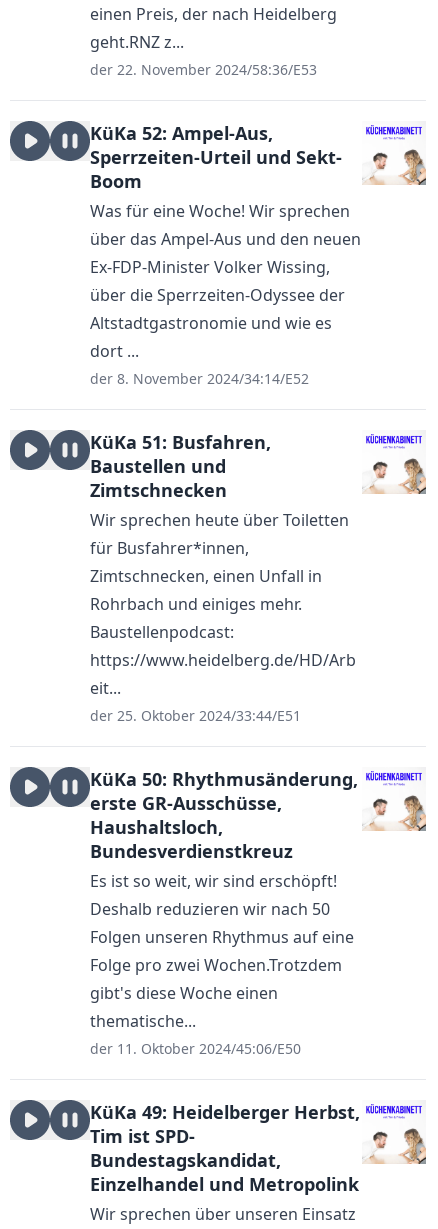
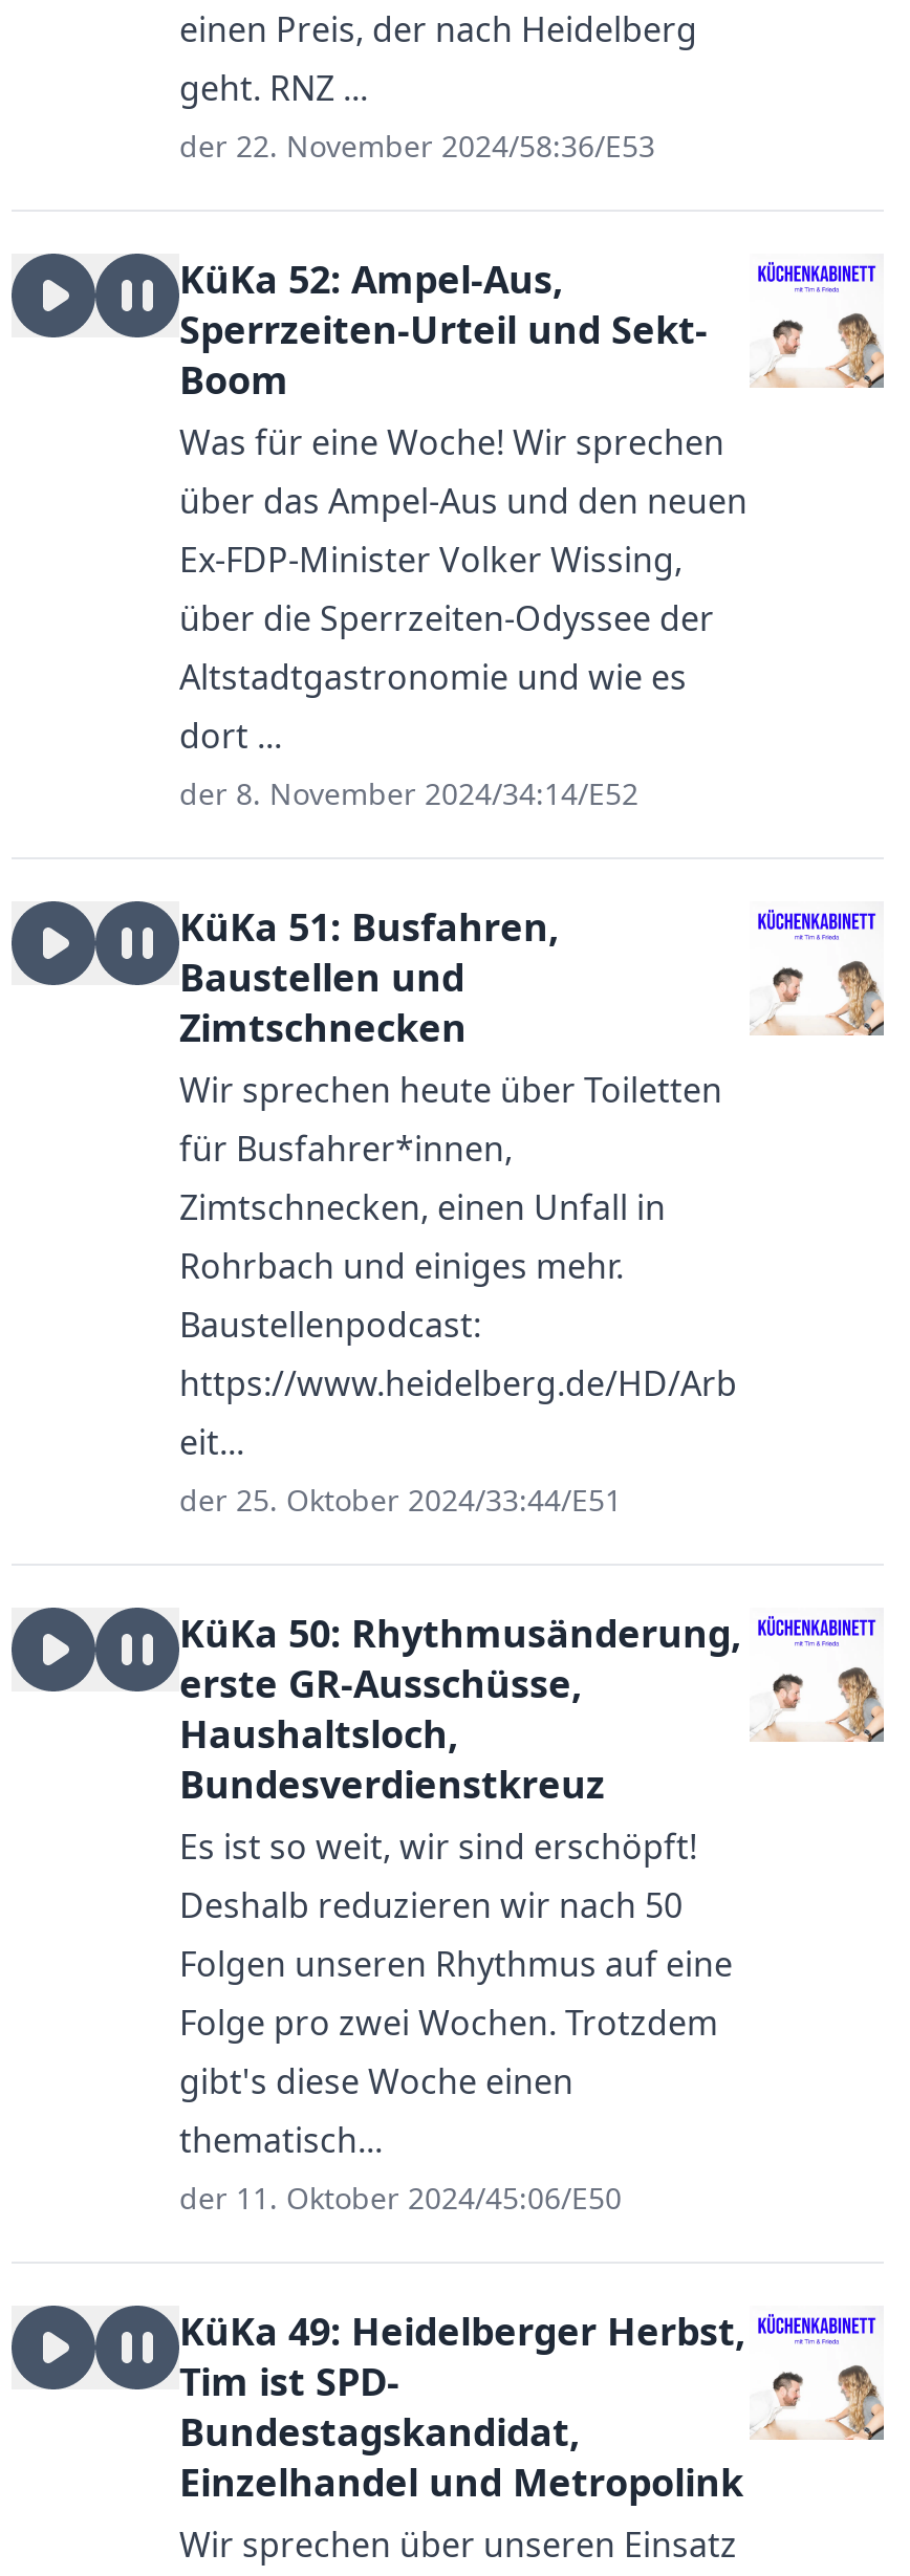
[90,31,184,53] geht.RNZ z... -> [179,65,368,111] geht. RNZ ...
[90,954,342,976] Folge pro zwei Wochen.Trotzdem -> [179,2000,718,2046] Folge pro zwei Wochen. Trotzdem
[90,1010,196,1032] thematische... -> [179,2117,383,2163] thematisch...

